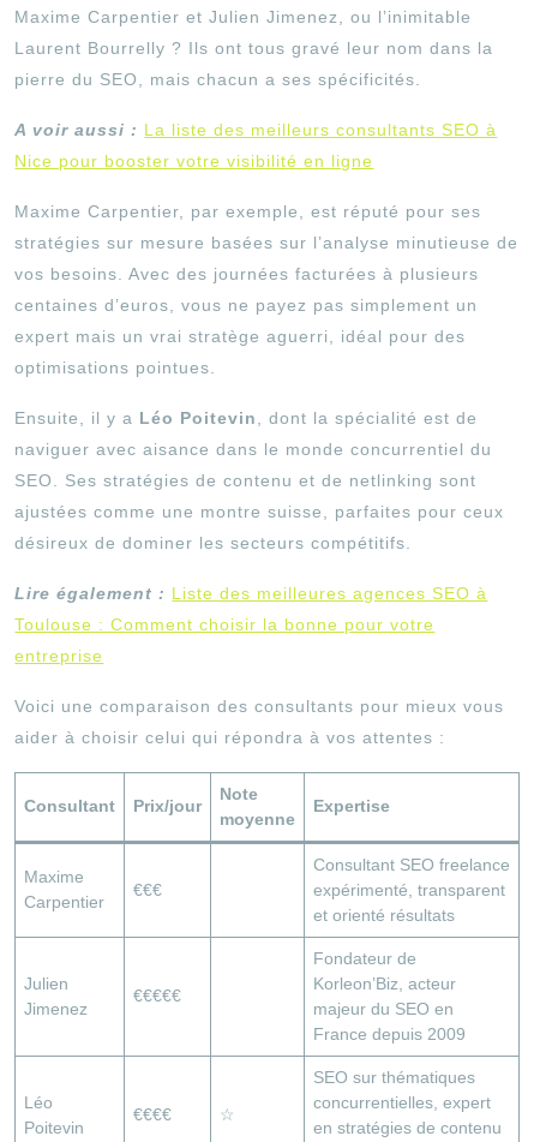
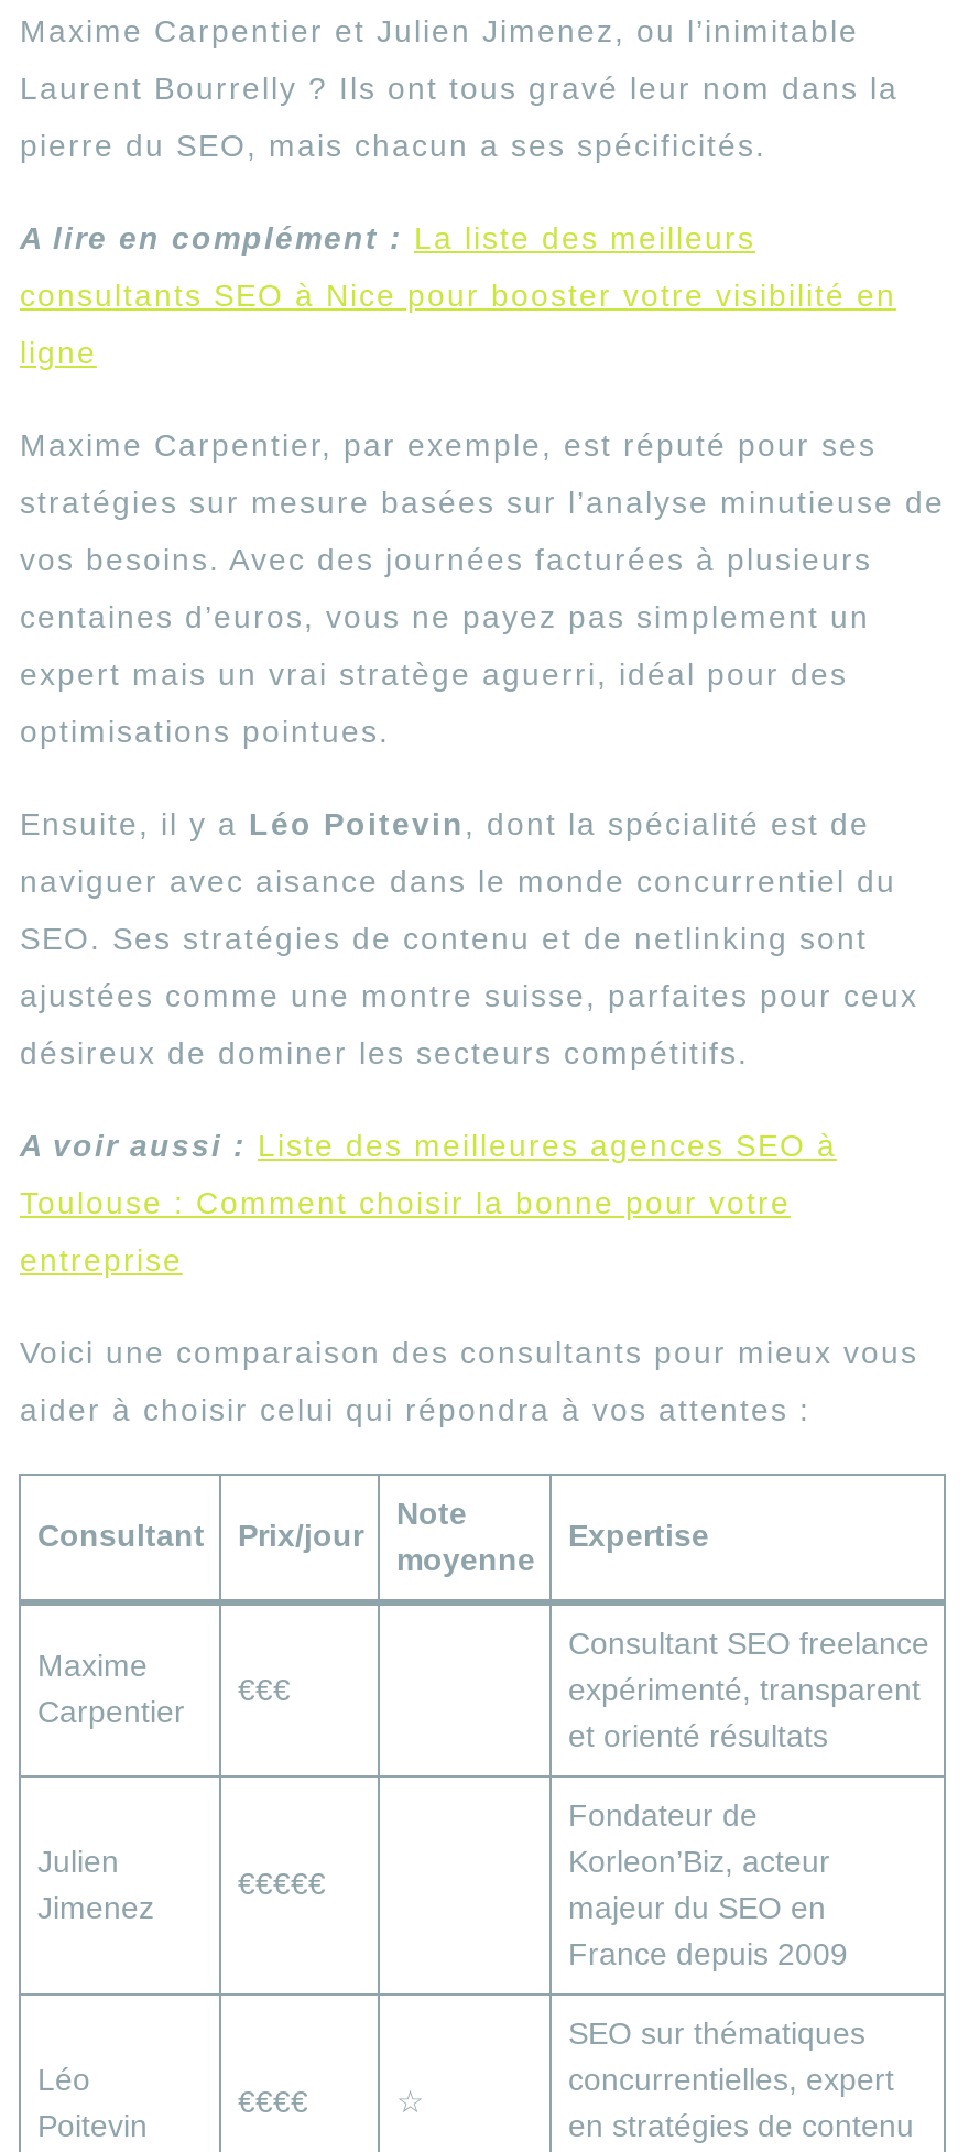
[15,120,497,170] A voir aussi : La liste des meilleurs consultants SEO à | Nice pour booster votre visibilité en ligne -> [20,220,896,369] A lire en complément : La liste des meilleurs | consultants SEO à Nice pour booster votre visibilité en | ligne
[15,583,488,602] Lire également : Liste des meilleures agences SEO à -> [20,1127,837,1162] A voir aussi : Liste des meilleures agences SEO à

